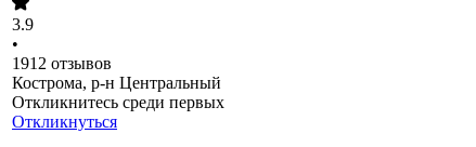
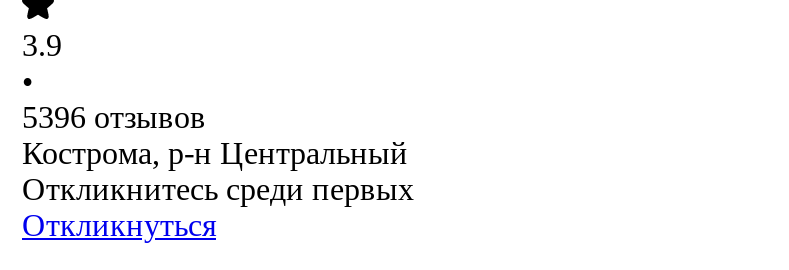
[12,54,112,73] 1912 отзывов -> [22,101,206,135] 5396 отзывов

